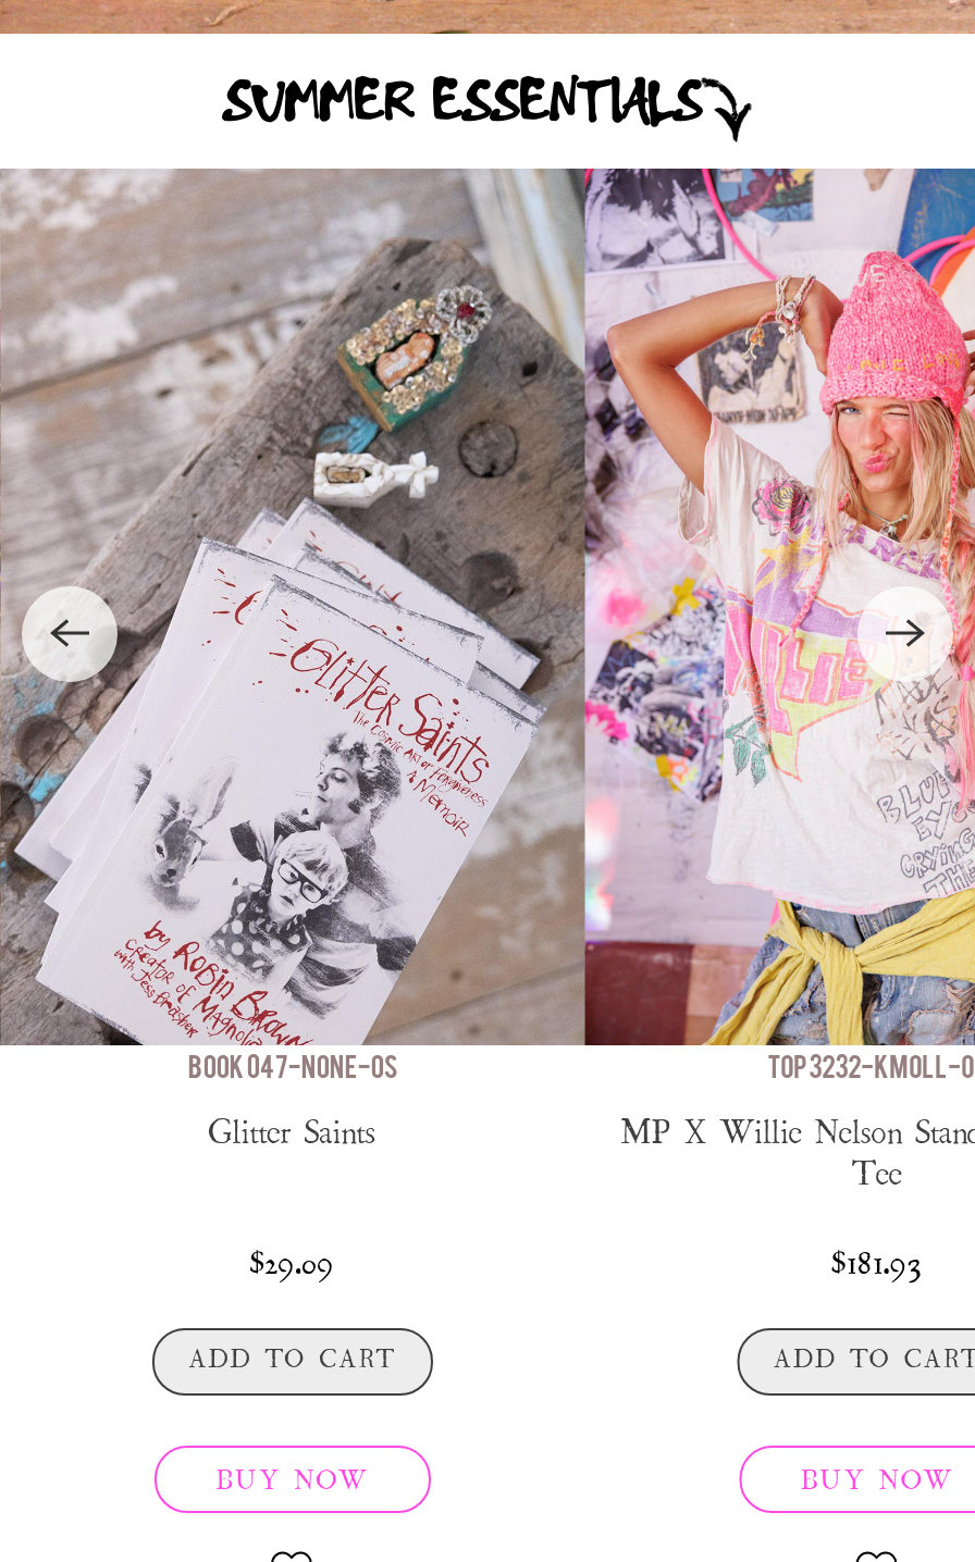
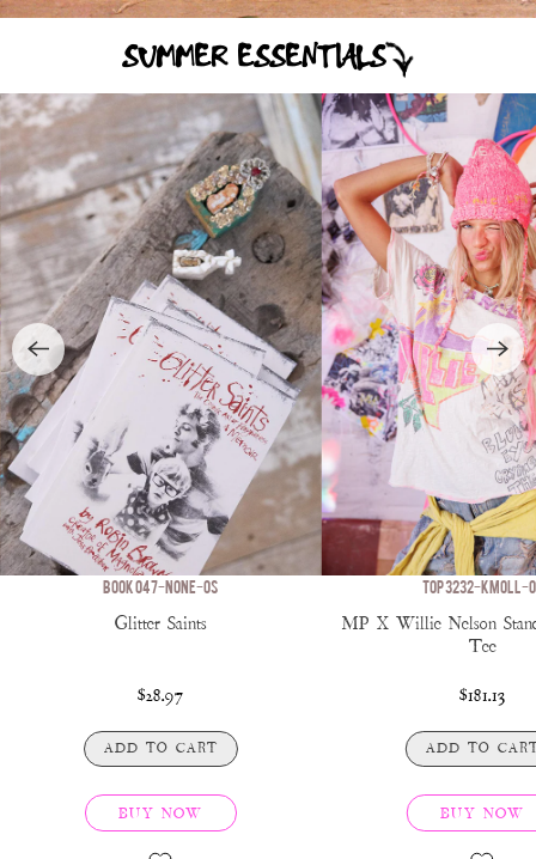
[250,1242,335,1286] $29.09 -> [138,683,184,707] $28.97
[832,1242,923,1286] $181.93 -> [459,683,506,707] $181.13

